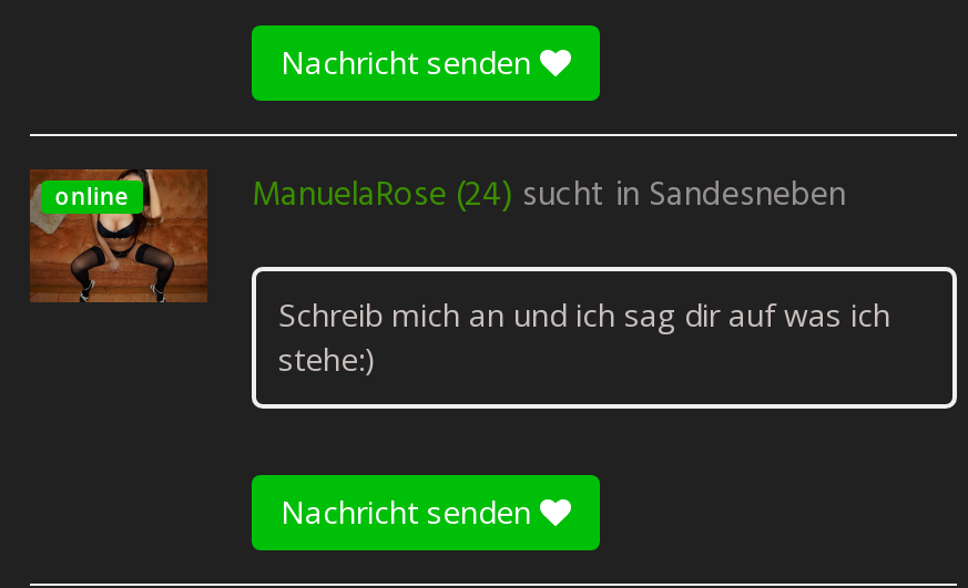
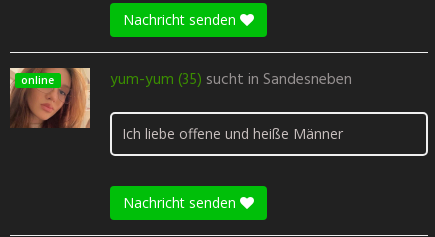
[30,169,846,305] [image] | ManuelaRose (24) sucht in Sandesneben -> [9,67,352,129] [image] | yum-yum (35) sucht in Sandesneben
[278,293,890,380] Schreib mich an und ich sag dir auf was ich | stehe:) -> [122,124,343,143] Ich liebe offene und heiße Männer

